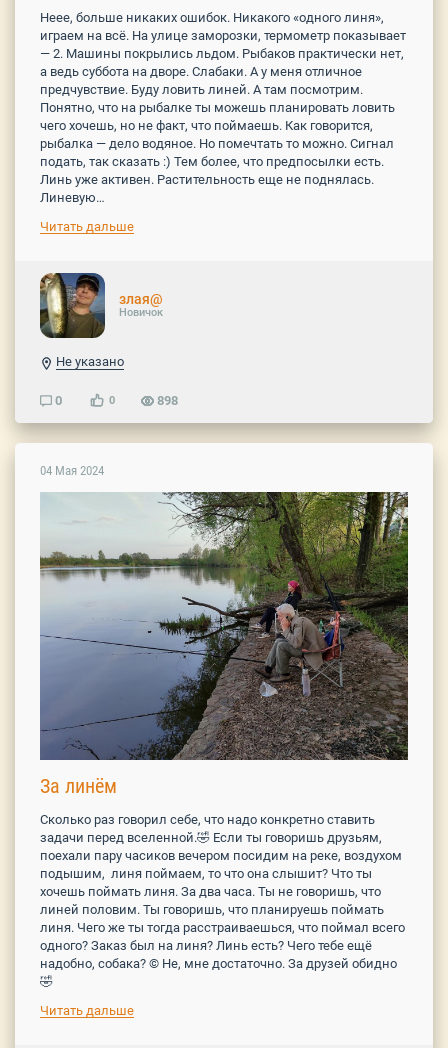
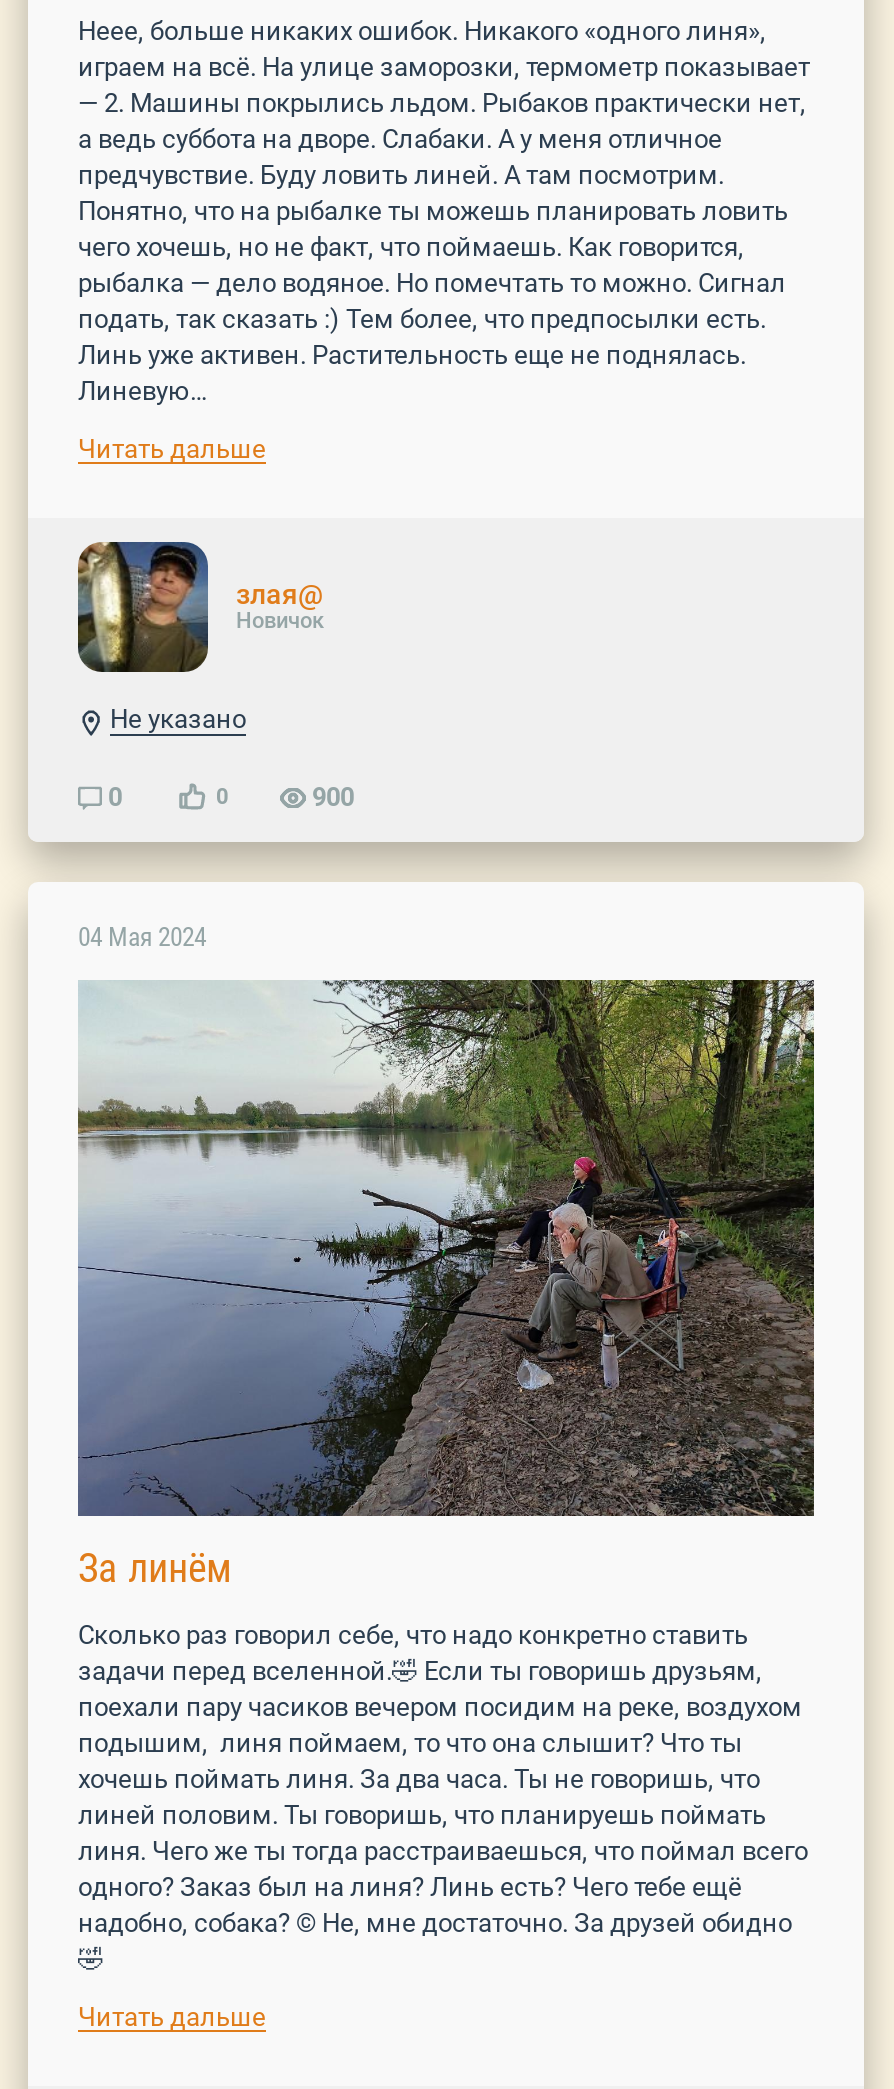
[157,392,178,407] 898 -> [312,781,354,811] 900

